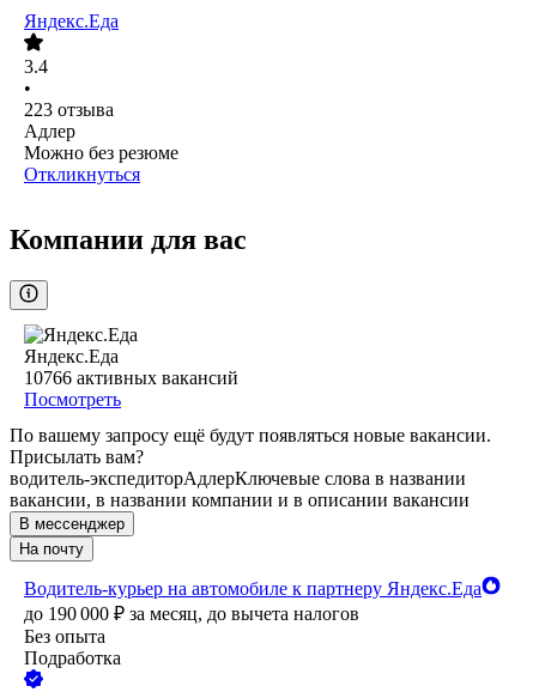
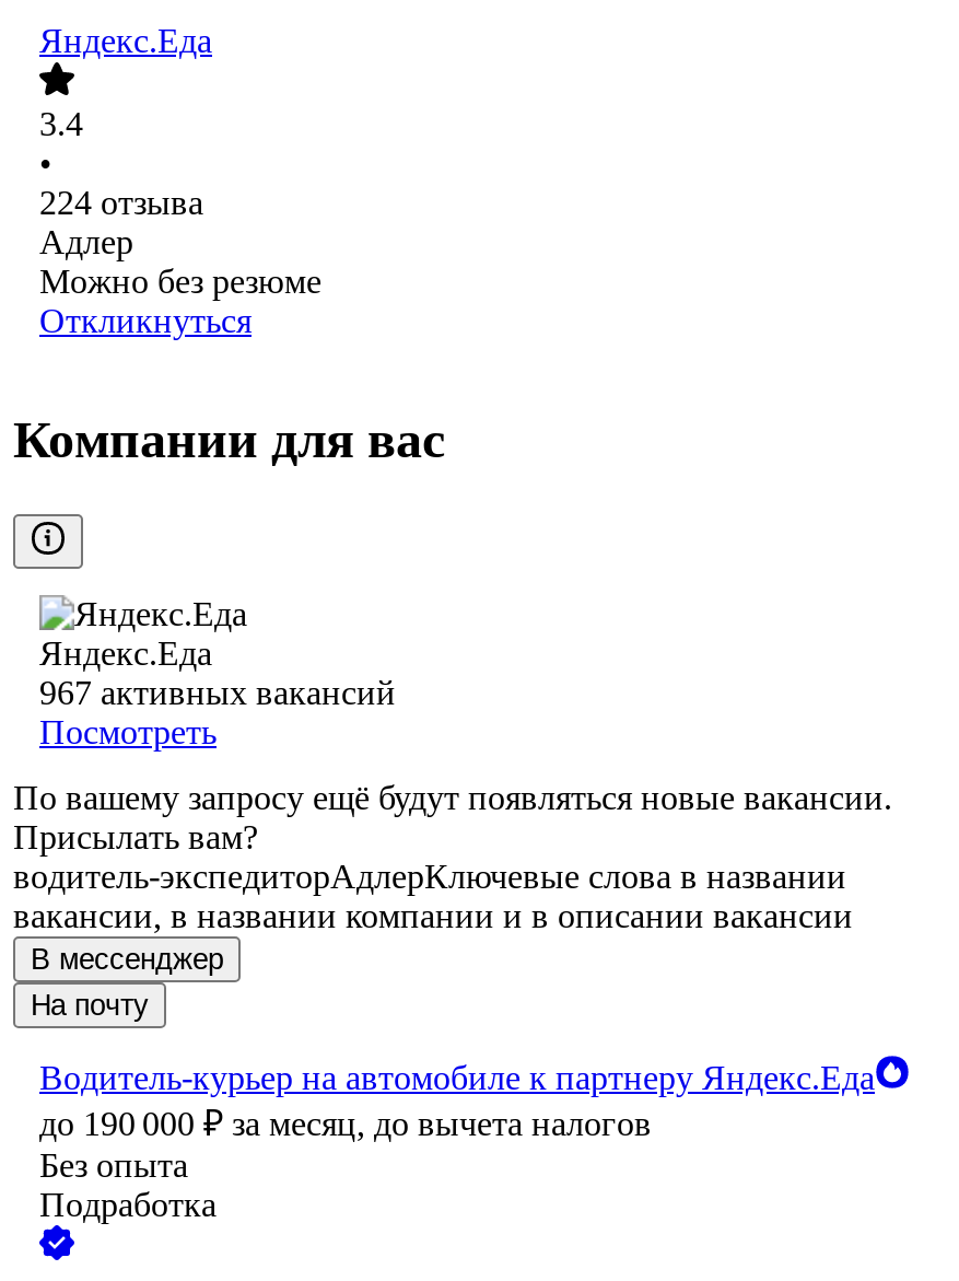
[24,100,114,120] 223 отзыва -> [39,185,203,222] 224 отзыва
[24,368,238,388] 10766 активных вакансий -> [39,675,396,712] 967 активных вакансий

